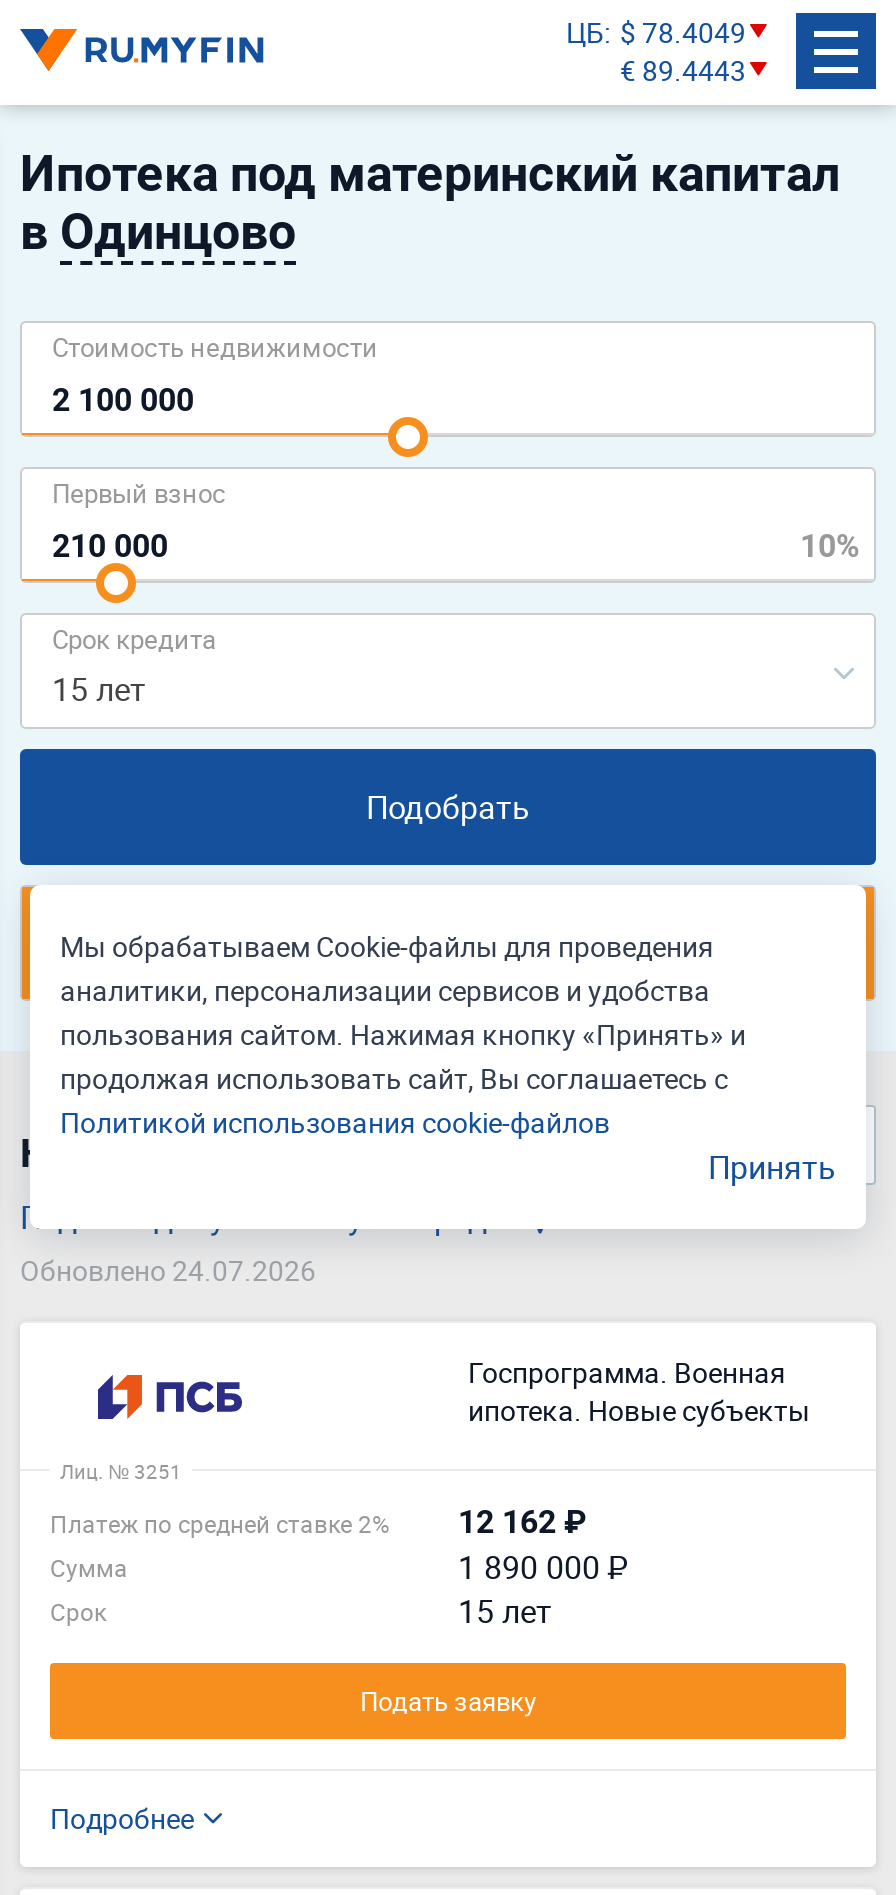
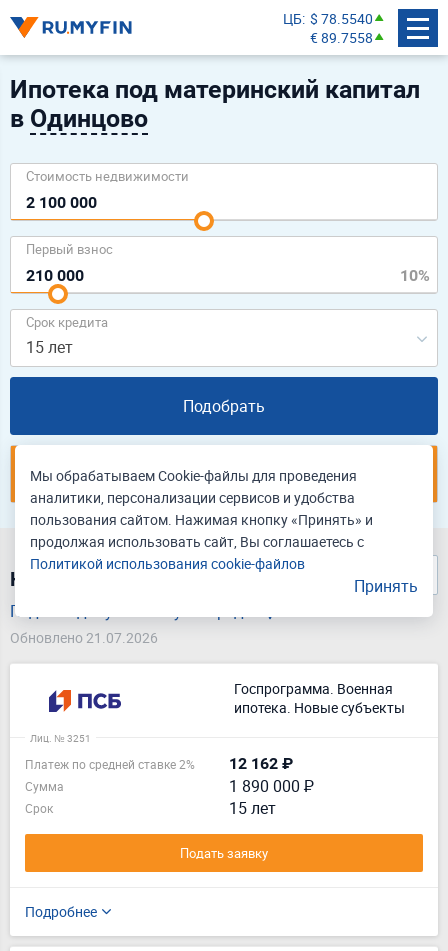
[566,12,746,50] ЦБ $ 78.4049 -> [283,8,373,27] ЦБ $ 78.5540
[620,50,746,88] € 89.4443 -> [310,27,373,46] € 89.7558
[20,1251,316,1289] Обновлено 24.07.2026 -> [10,628,158,647] Обновлено 21.07.2026

